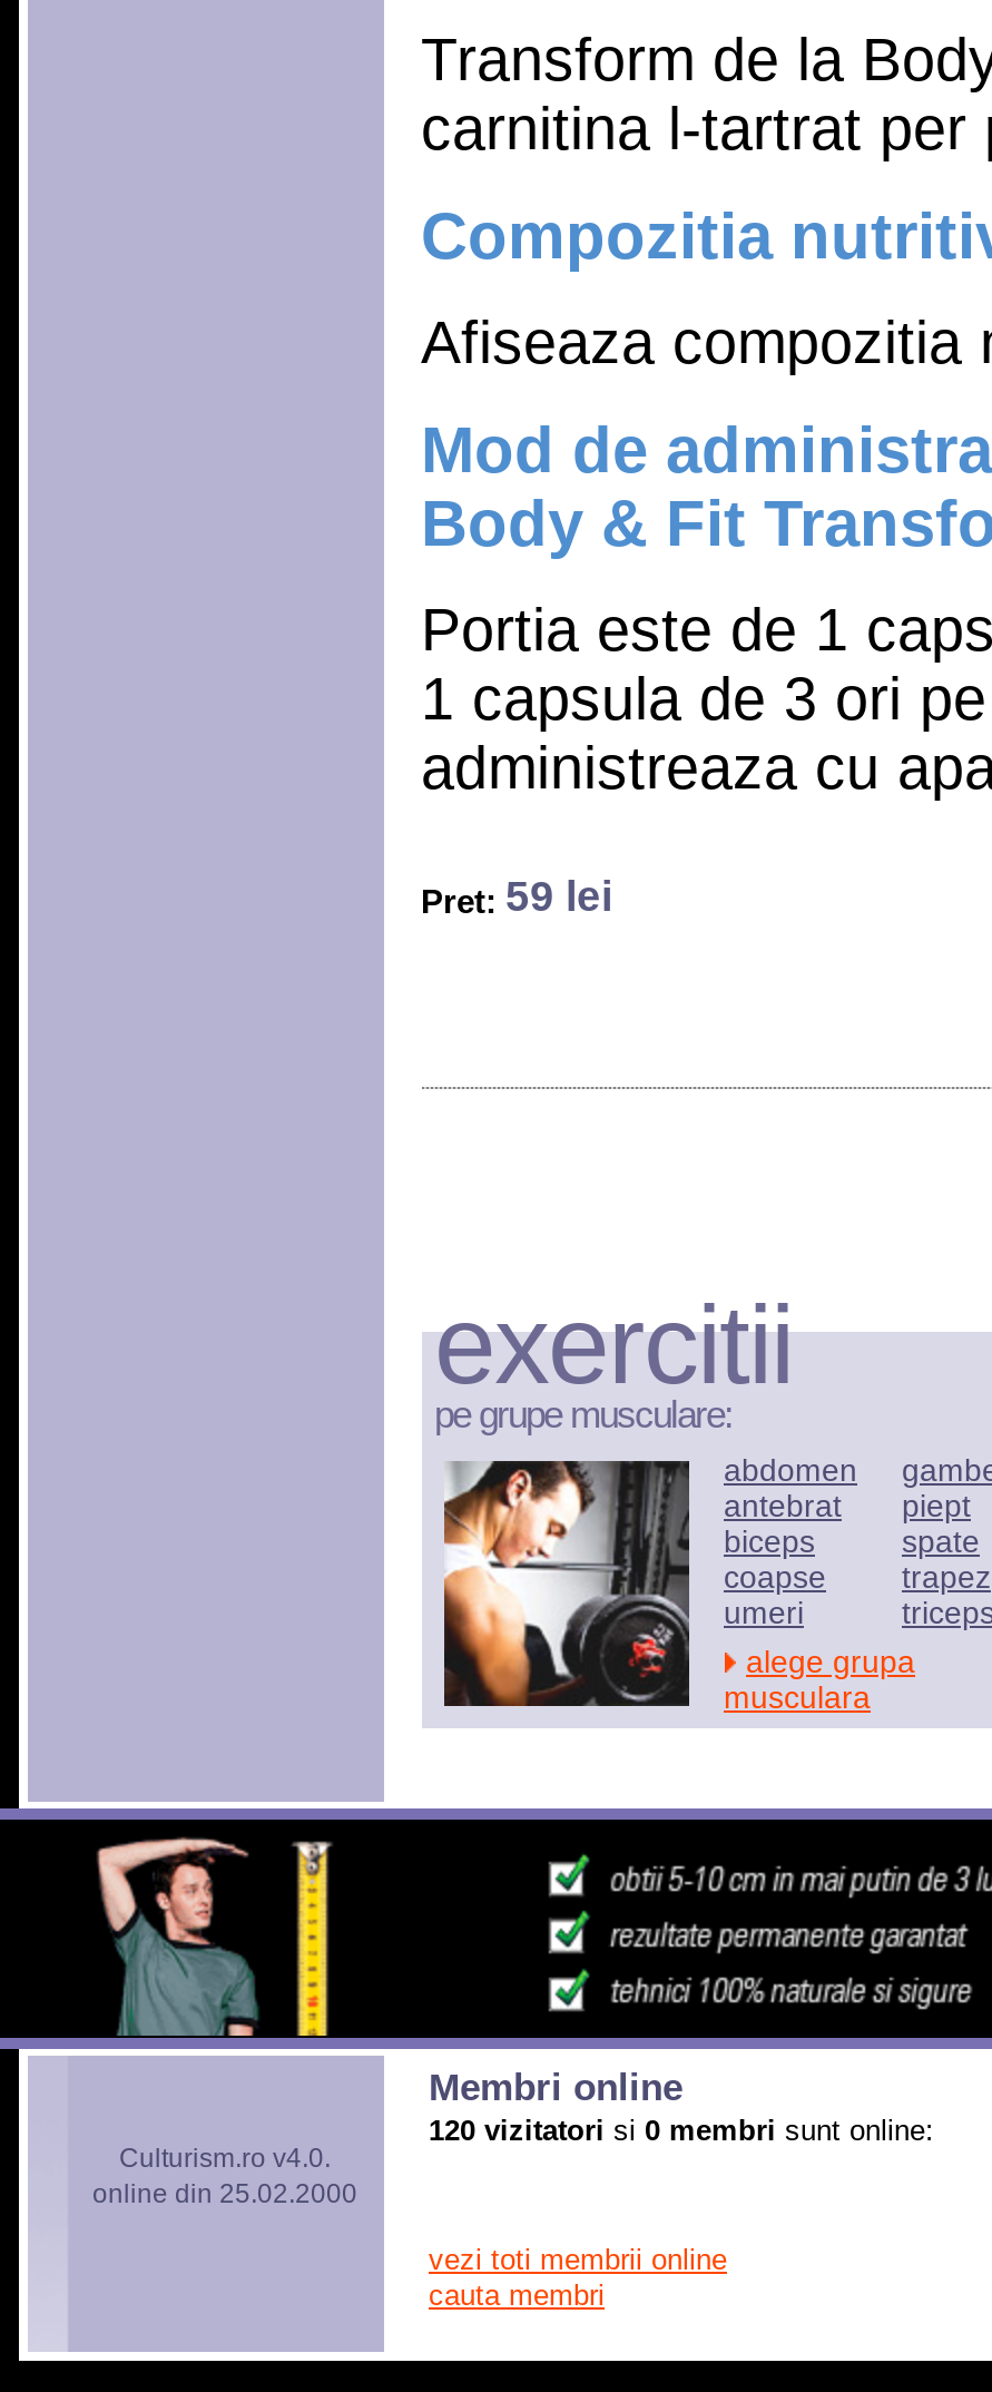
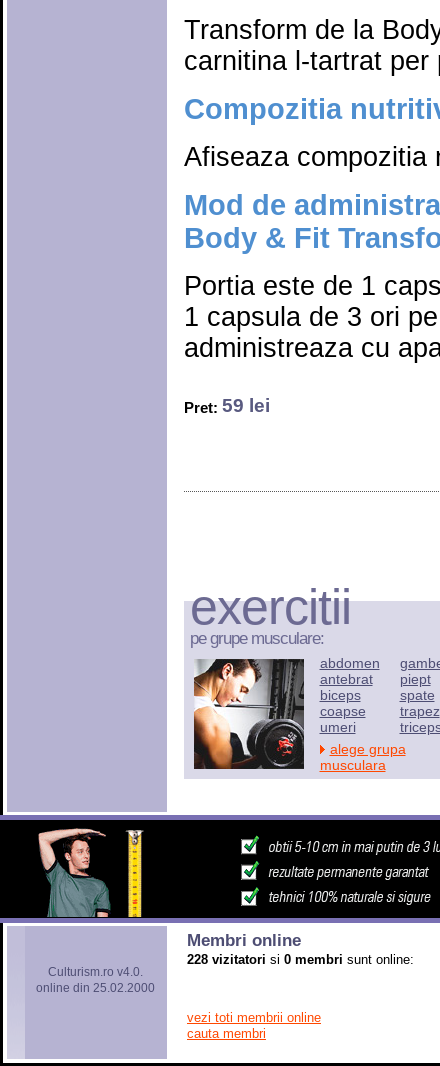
[429,2114,934,2147] 120 vizitatori si 0 membri sunt online: -> [187,952,414,967] 228 vizitatori si 0 membri sunt online:

